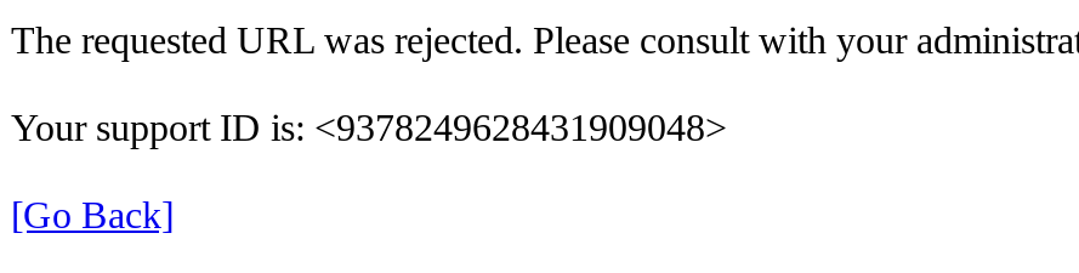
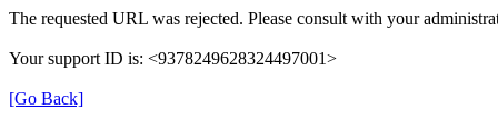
[11,107,727,148] Your support ID is: <9378249628431909048> -> [9,49,337,68] Your support ID is: <9378249628324497001>

